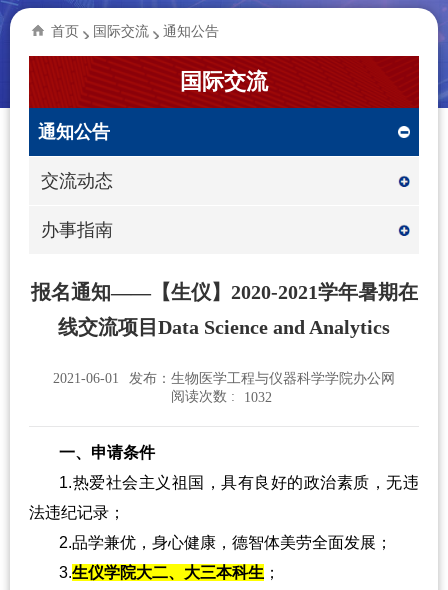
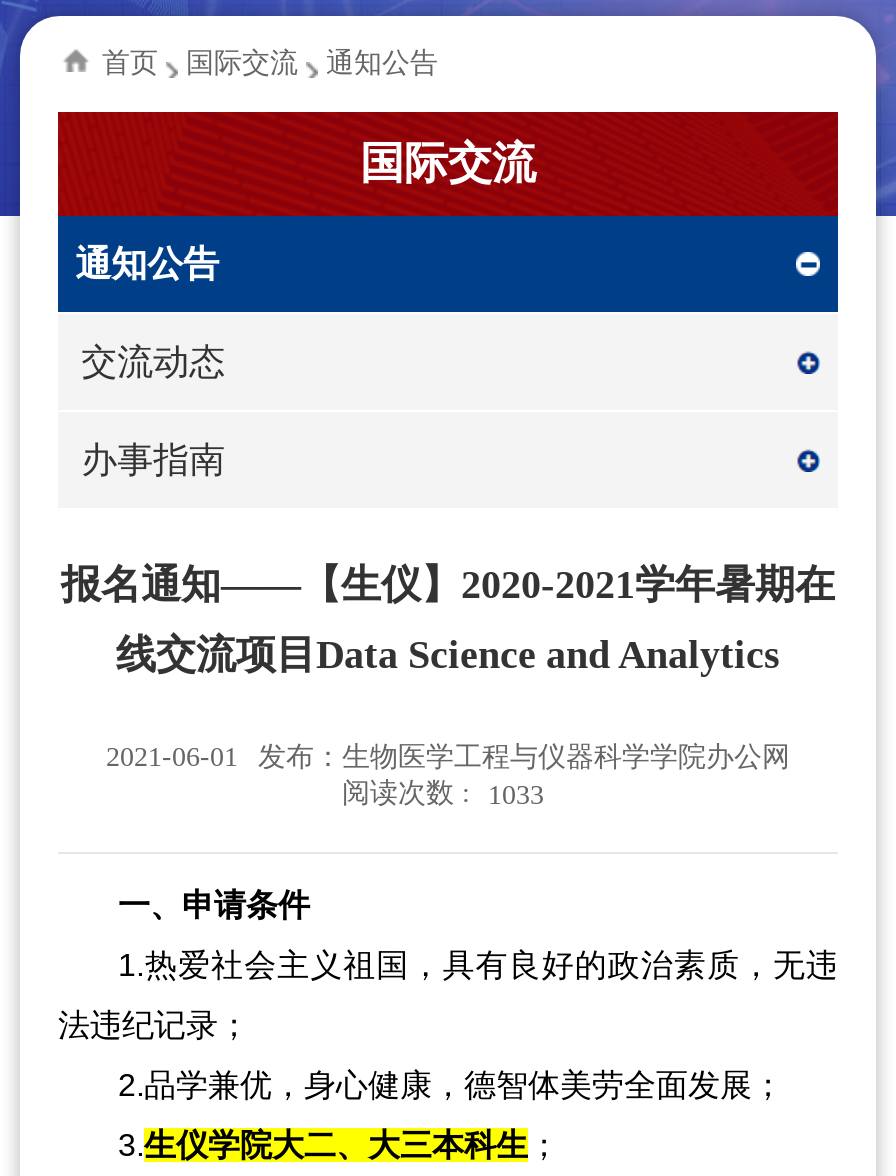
[171,389,272,405] 阅读次数 : 1032 -> [342,778,544,810] 阅读次数 : 1033

